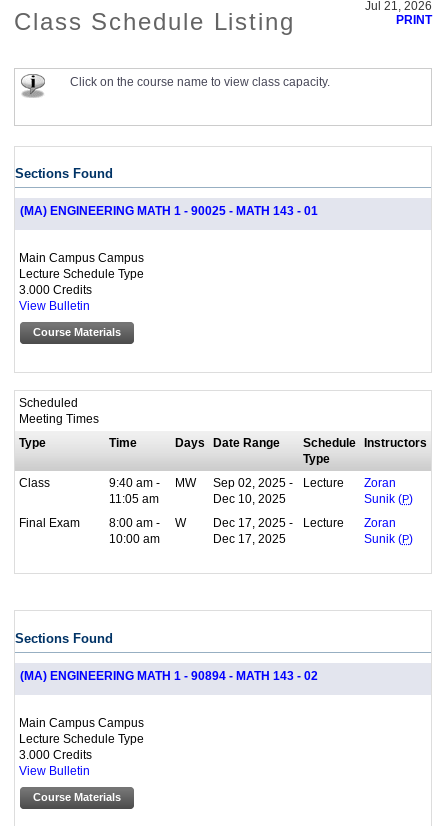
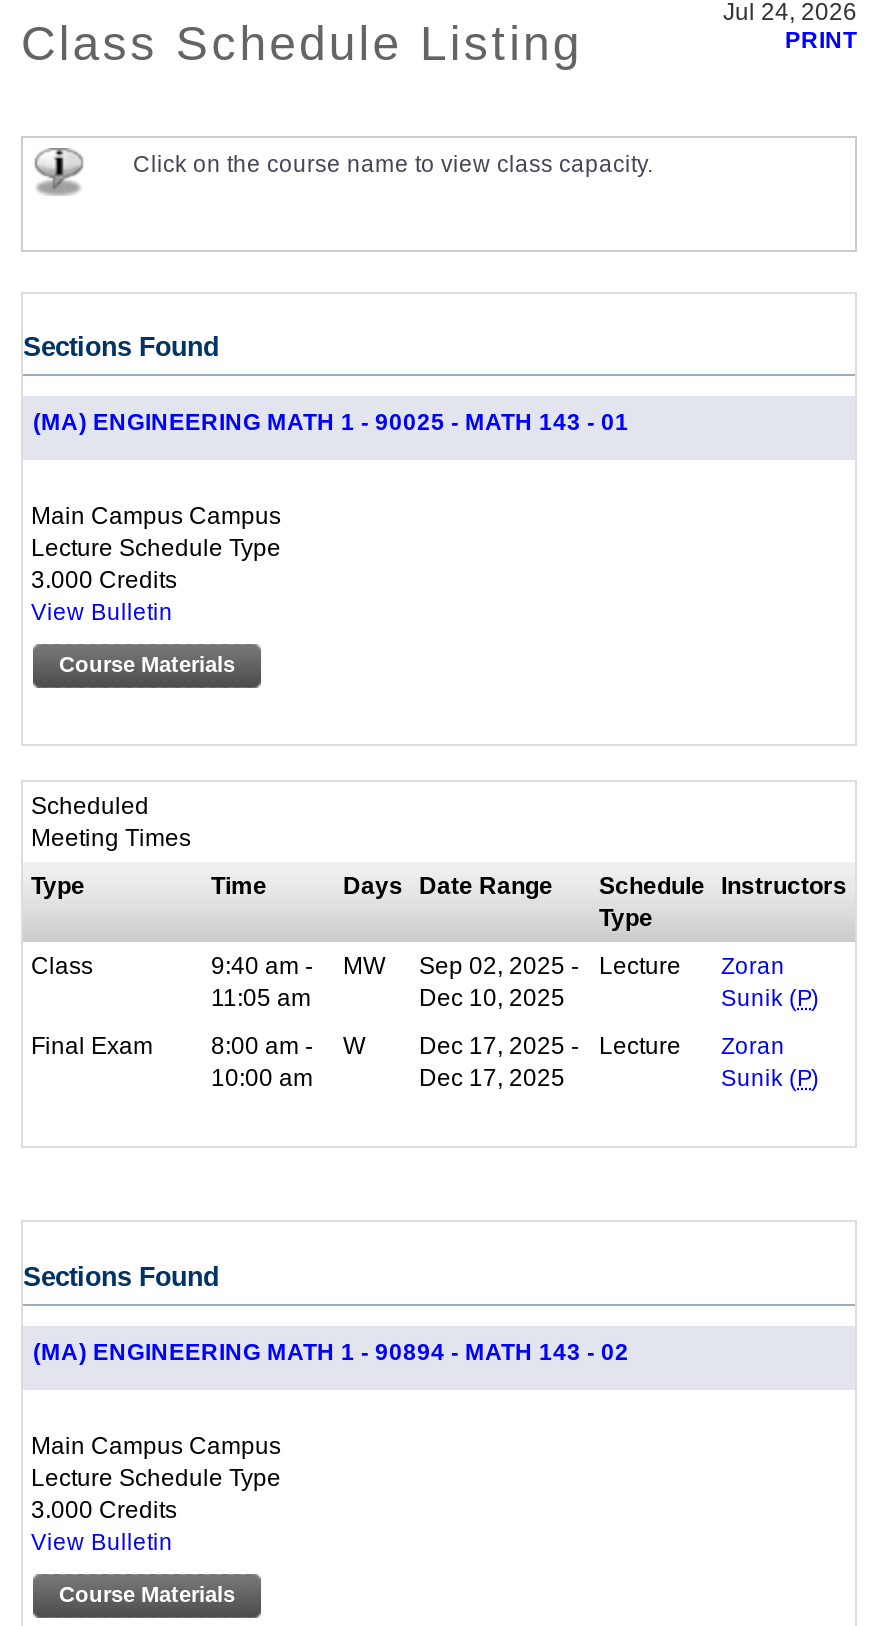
[365,0,432,13] Jul 21, 2026 -> [723,0,857,26] Jul 24, 2026

